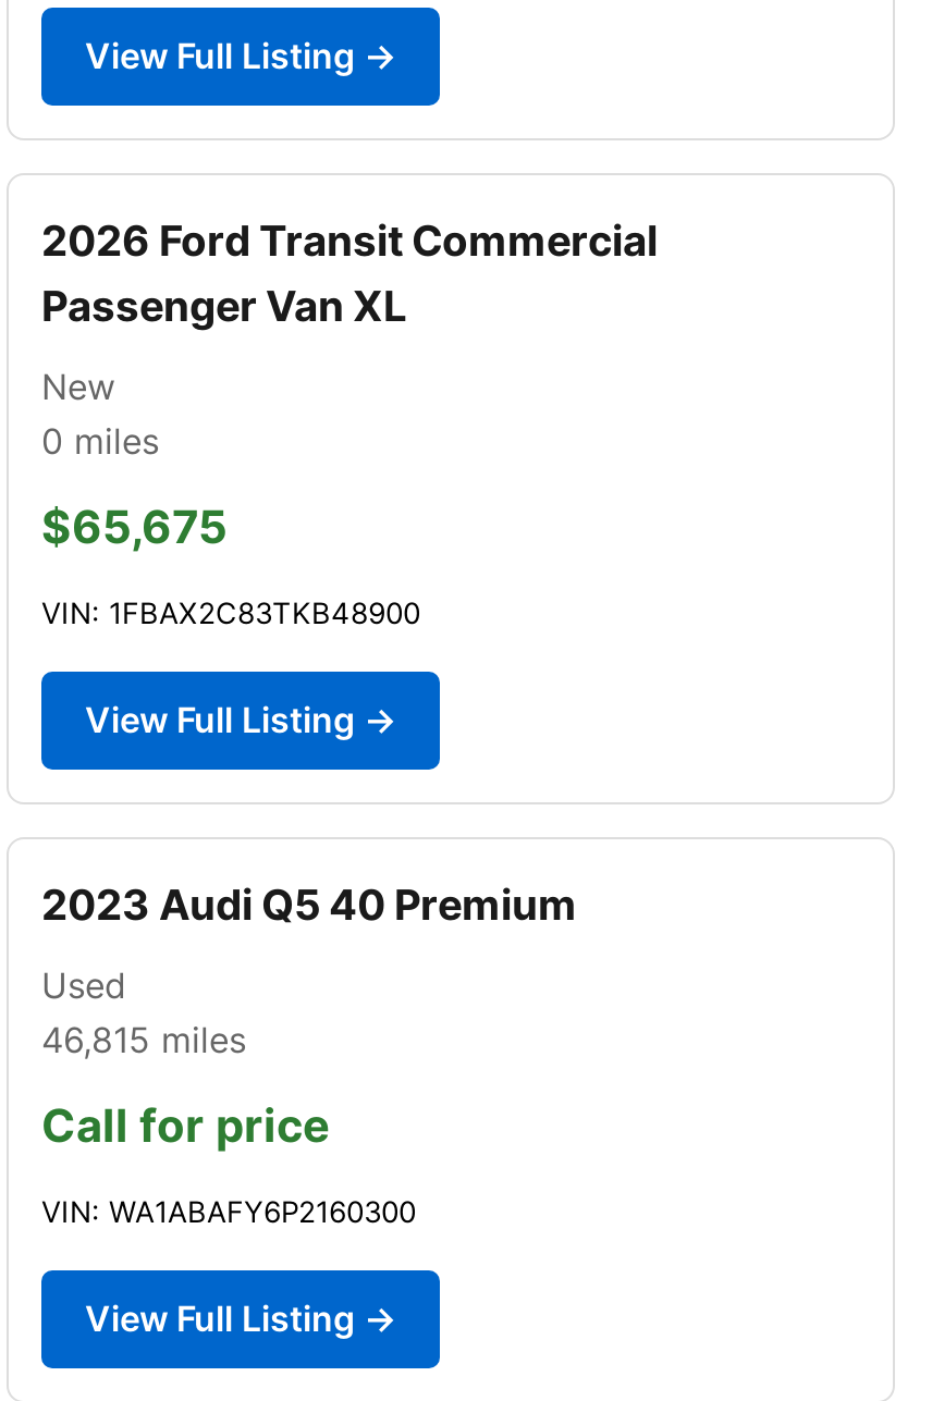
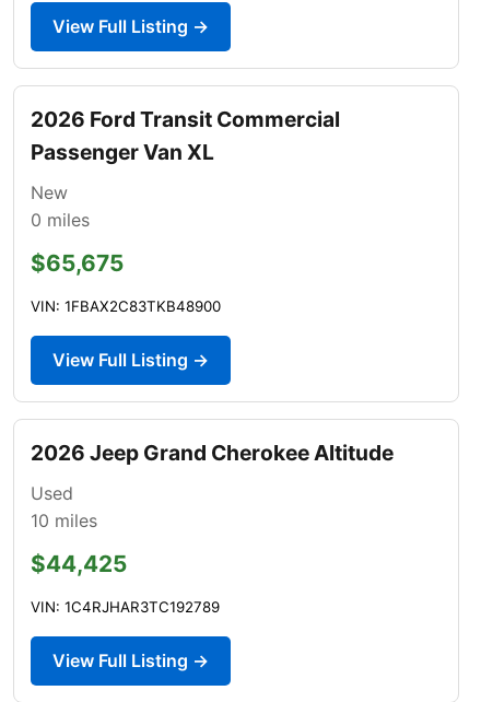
[41,878,577,931] 2023 Audi Q5 40 Premium -> [31,439,394,466] 2026 Jeep Grand Cherokee Altitude
[41,1018,246,1061] 46,815 miles -> [31,509,97,531] 10 miles
[41,1098,329,1153] Call for price -> [31,550,127,577] $44,425
[41,1194,416,1229] VIN: WA1ABAFY6P2160300 -> [31,598,220,616] VIN: 1C4RJHAR3TC192789

